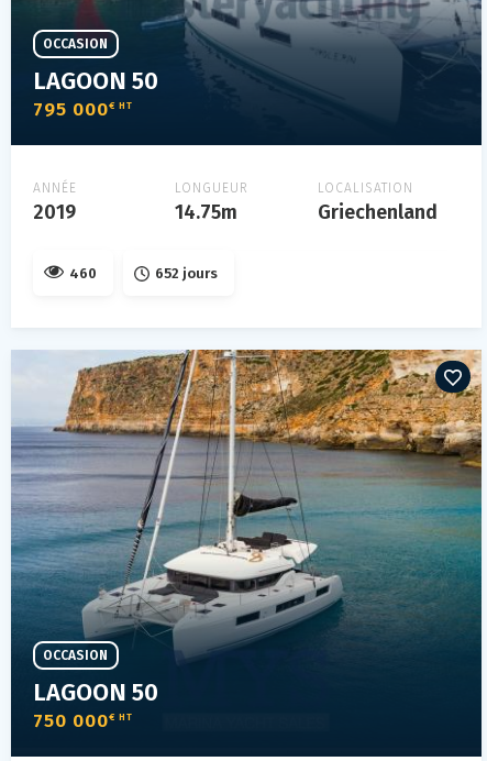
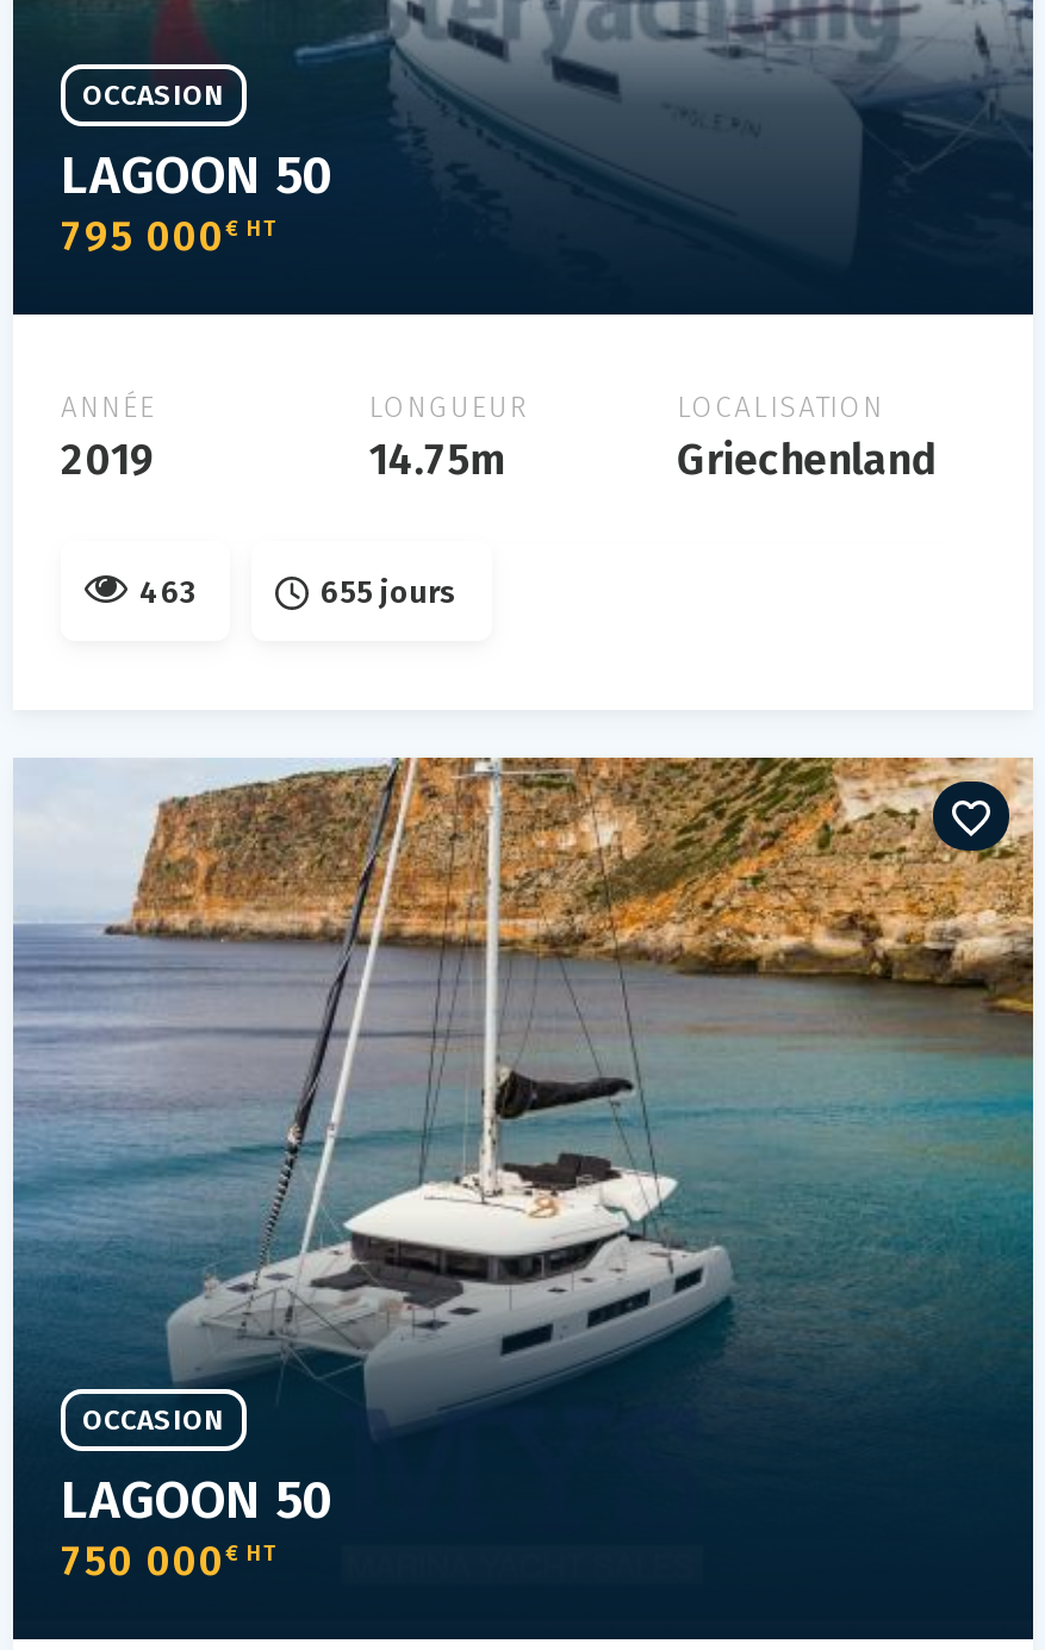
[69,265,97,282] 460 -> [139,574,194,610] 463
[155,265,218,282] 652 jours -> [321,574,456,610] 655 jours

